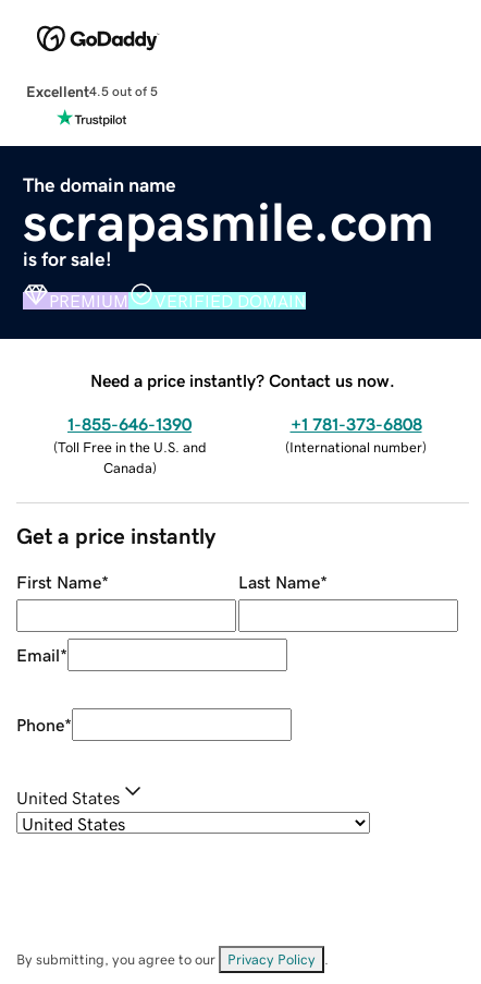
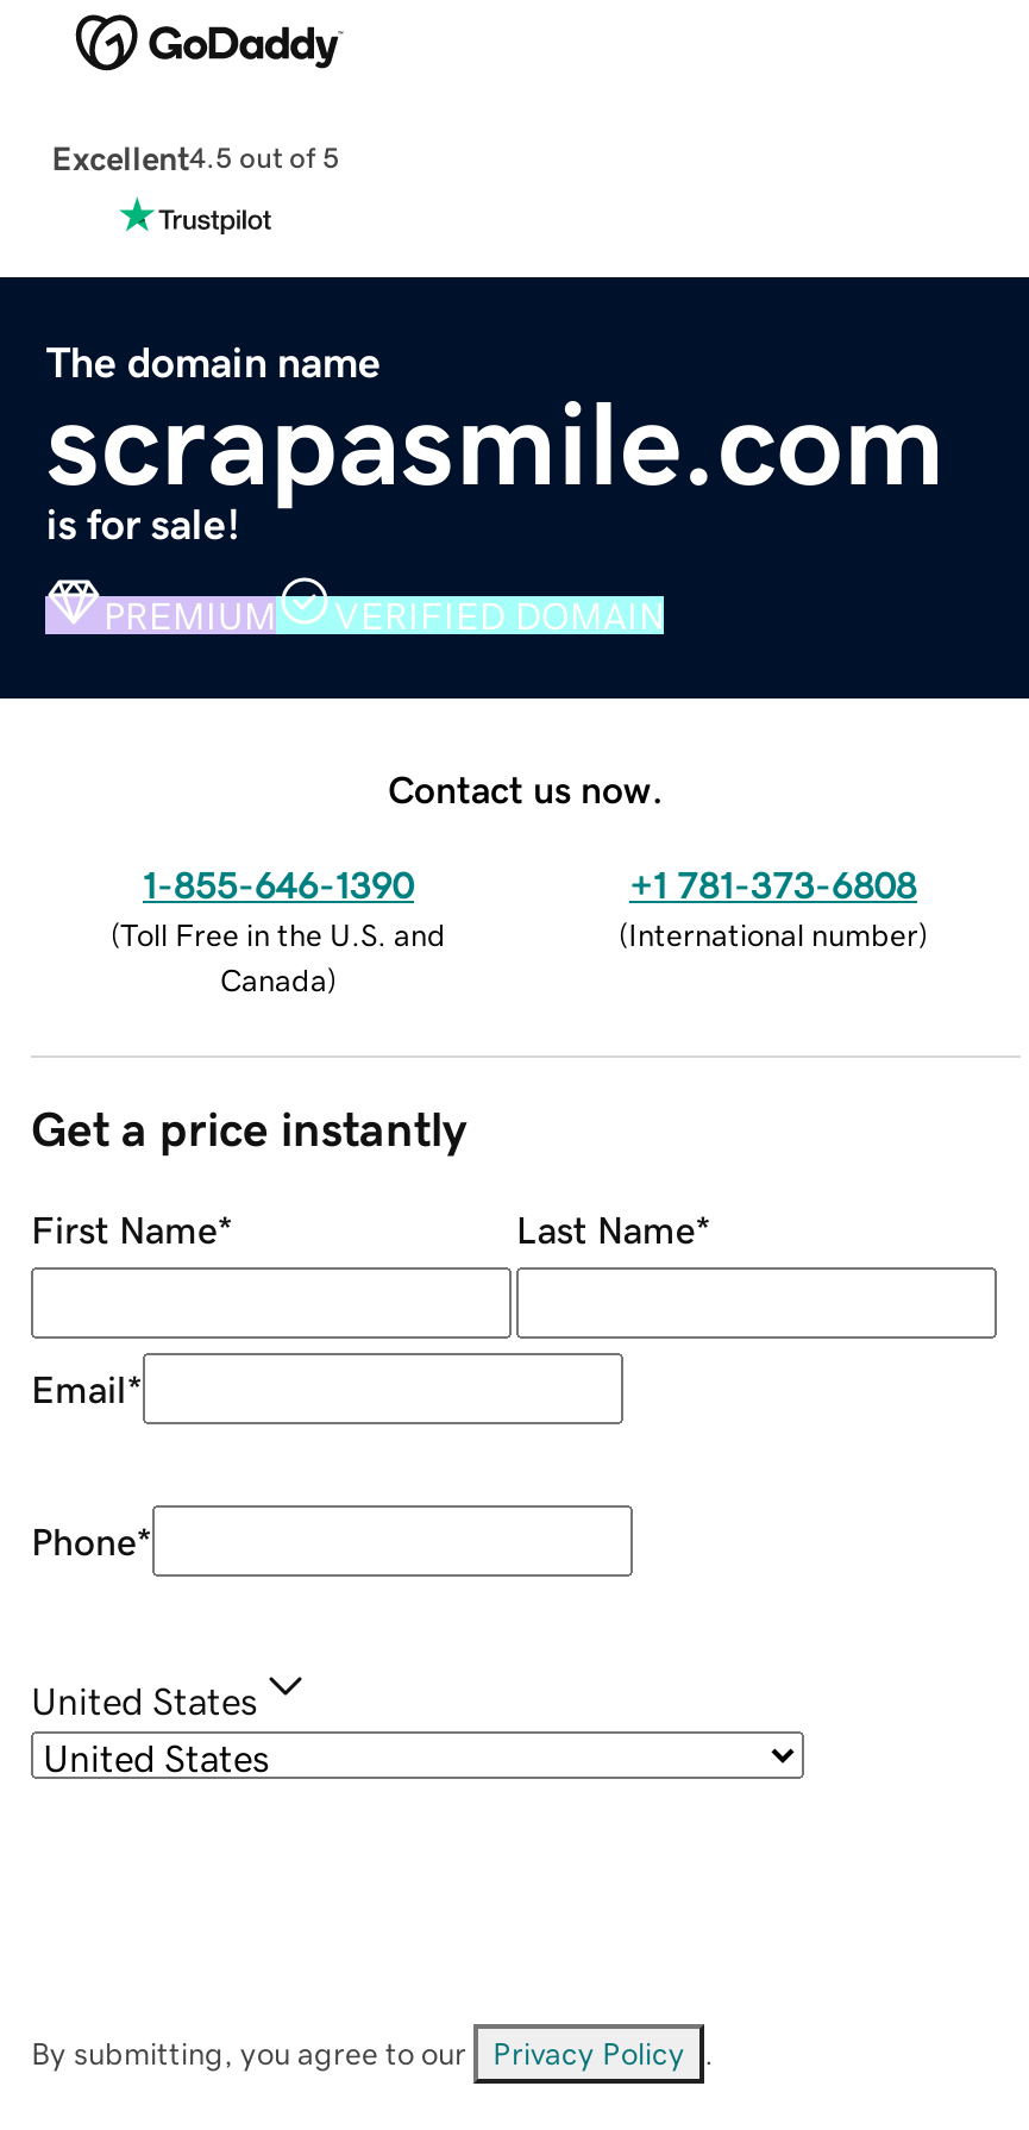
[90,371,395,389] Need a price instantly? Contact us now. -> [388,769,664,807] Contact us now.

